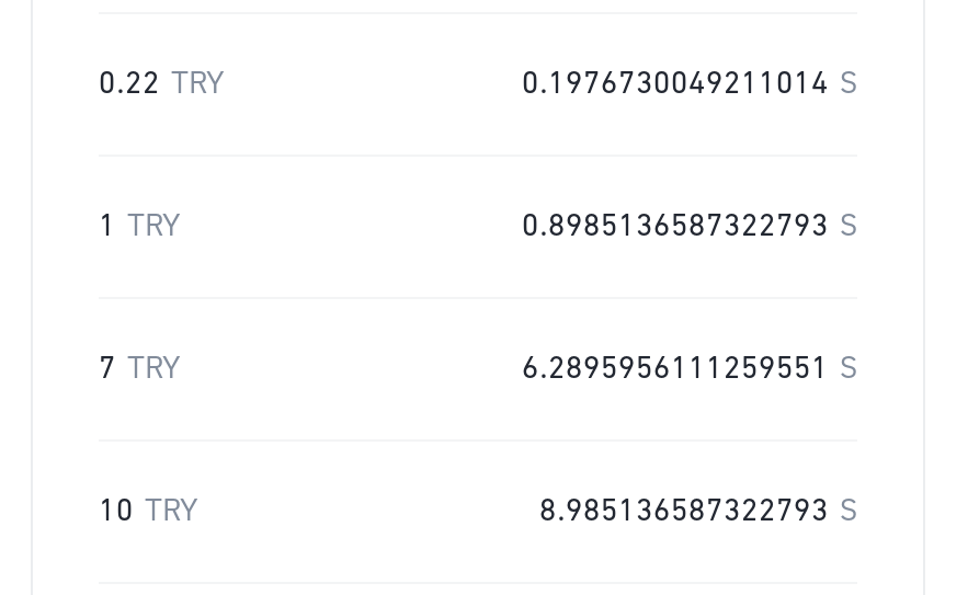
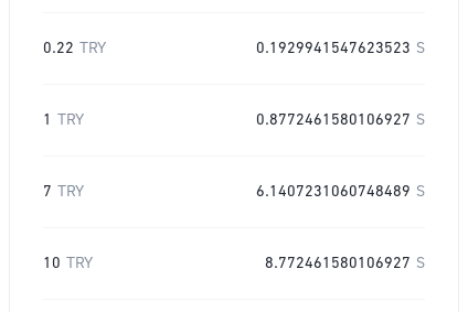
[522,69,857,100] 0.1976730049211014 S -> [256,41,425,56] 0.1929941547623523 S
[522,211,857,242] 0.8985136587322793 S -> [256,112,425,128] 0.8772461580106927 S
[522,354,857,385] 6.2895956111259551 S -> [256,184,425,200] 6.1407231060748489 S
[539,496,857,527] 8.985136587322793 S -> [265,256,425,271] 8.772461580106927 S

